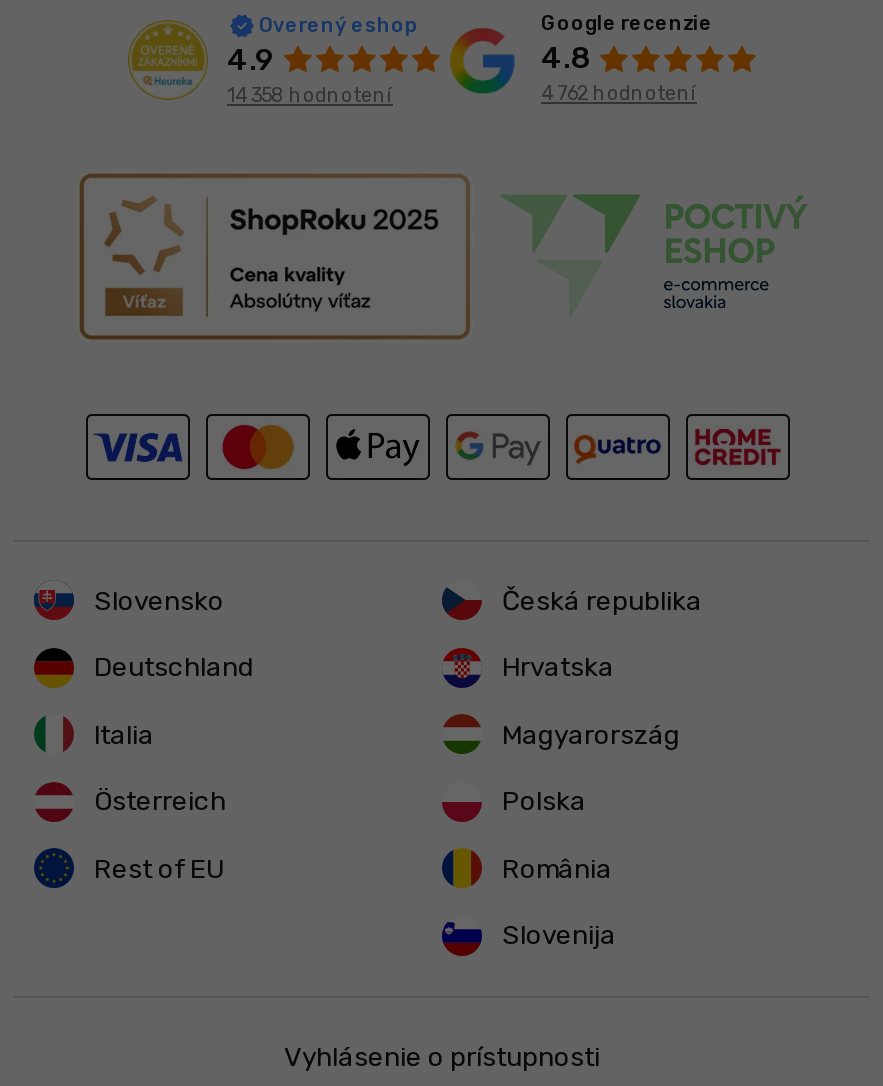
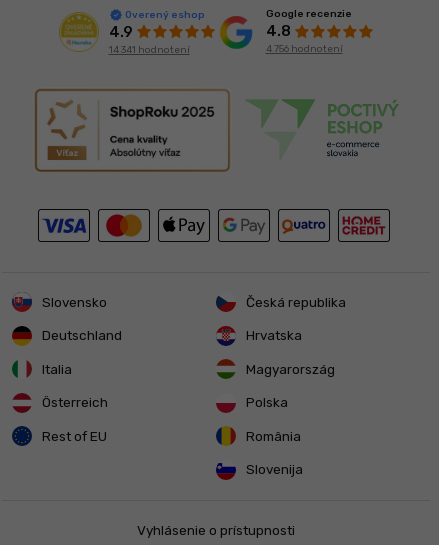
[227,83,393,107] 14 358 hodnotení -> [108,44,189,56] 14 341 hodnotení
[541,83,697,107] 4 762 hodnotení -> [265,43,342,55] 4 756 hodnotení

